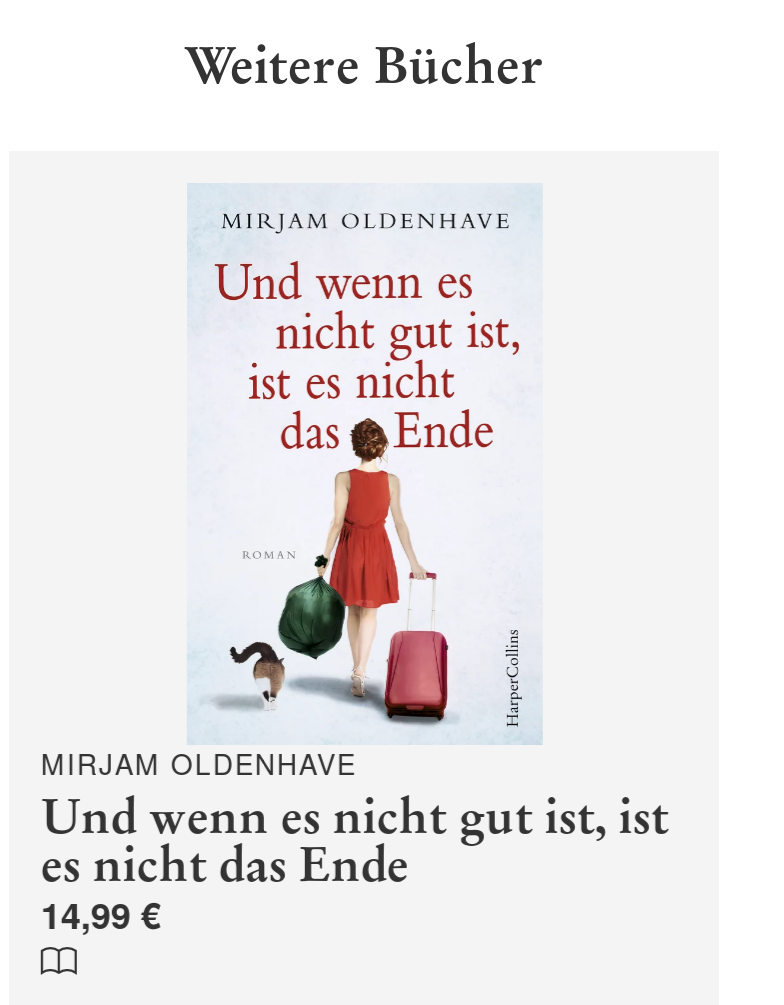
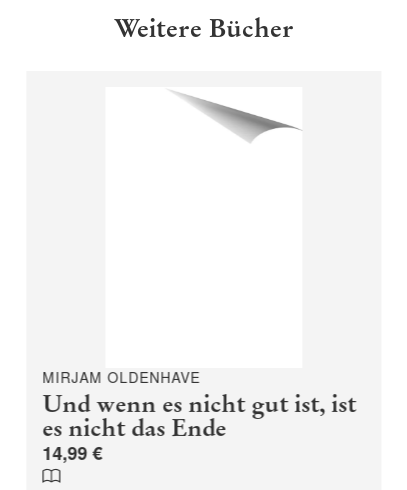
[186,185,544,745] [image] -> none

